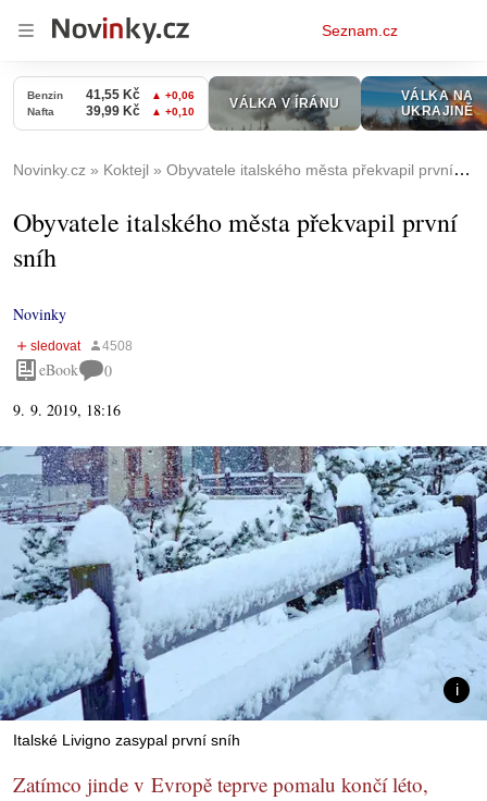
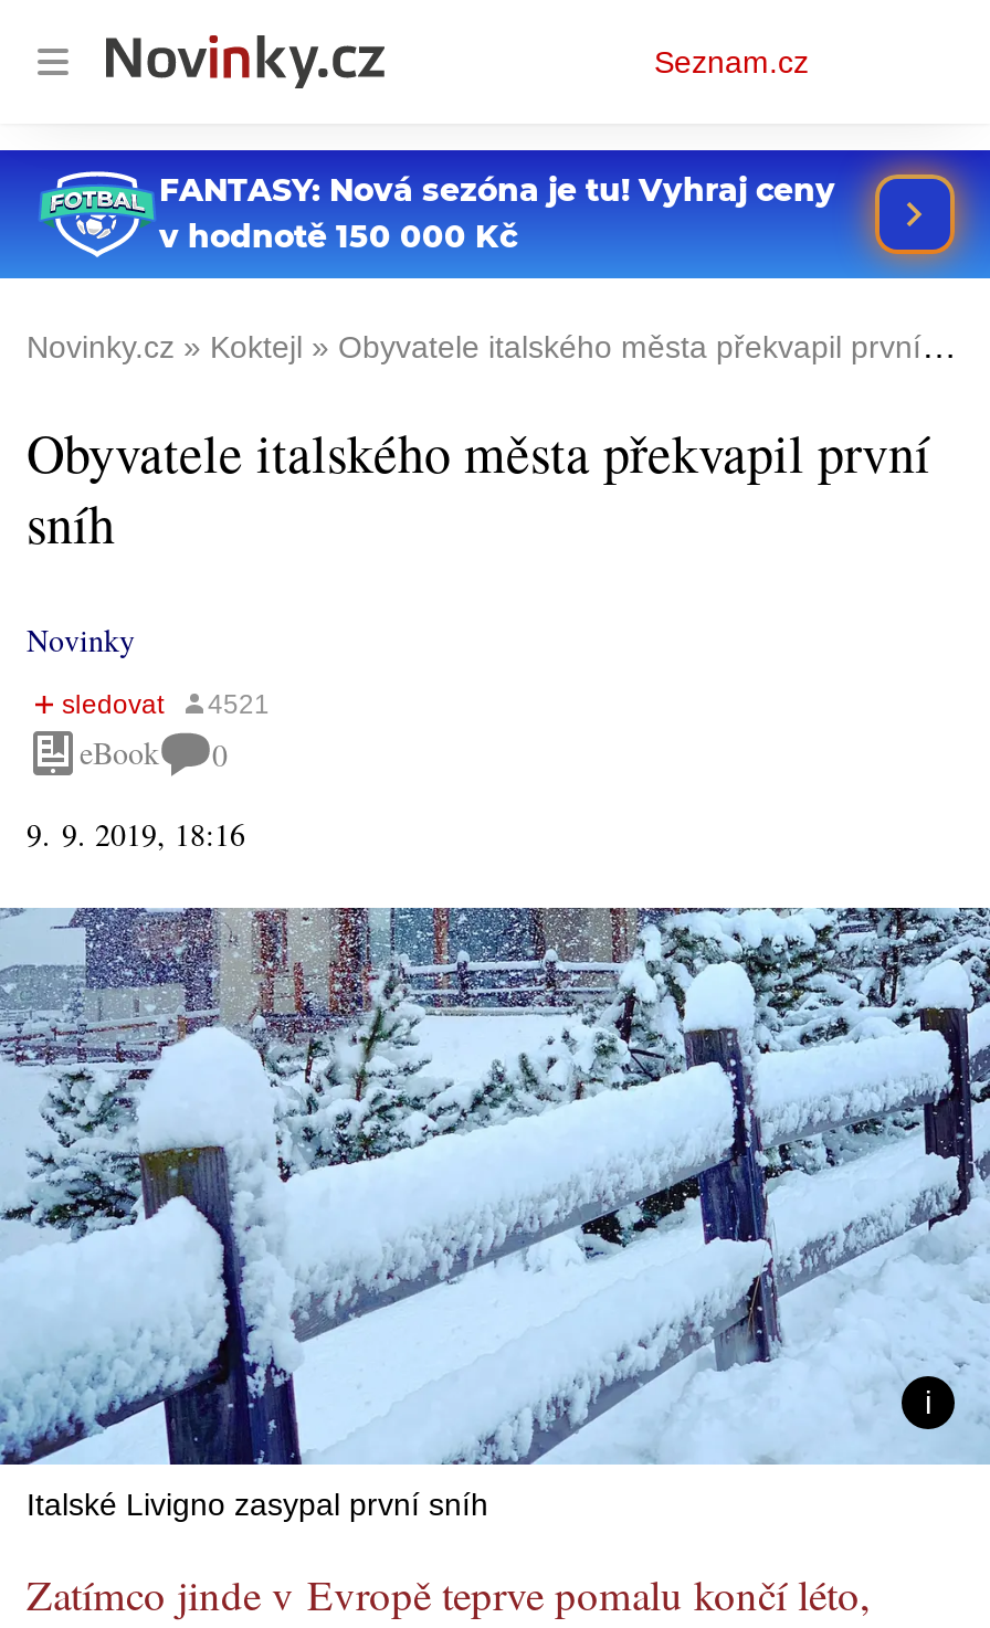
[3,74,484,136] [image] -> [7,148,983,281] [image]

